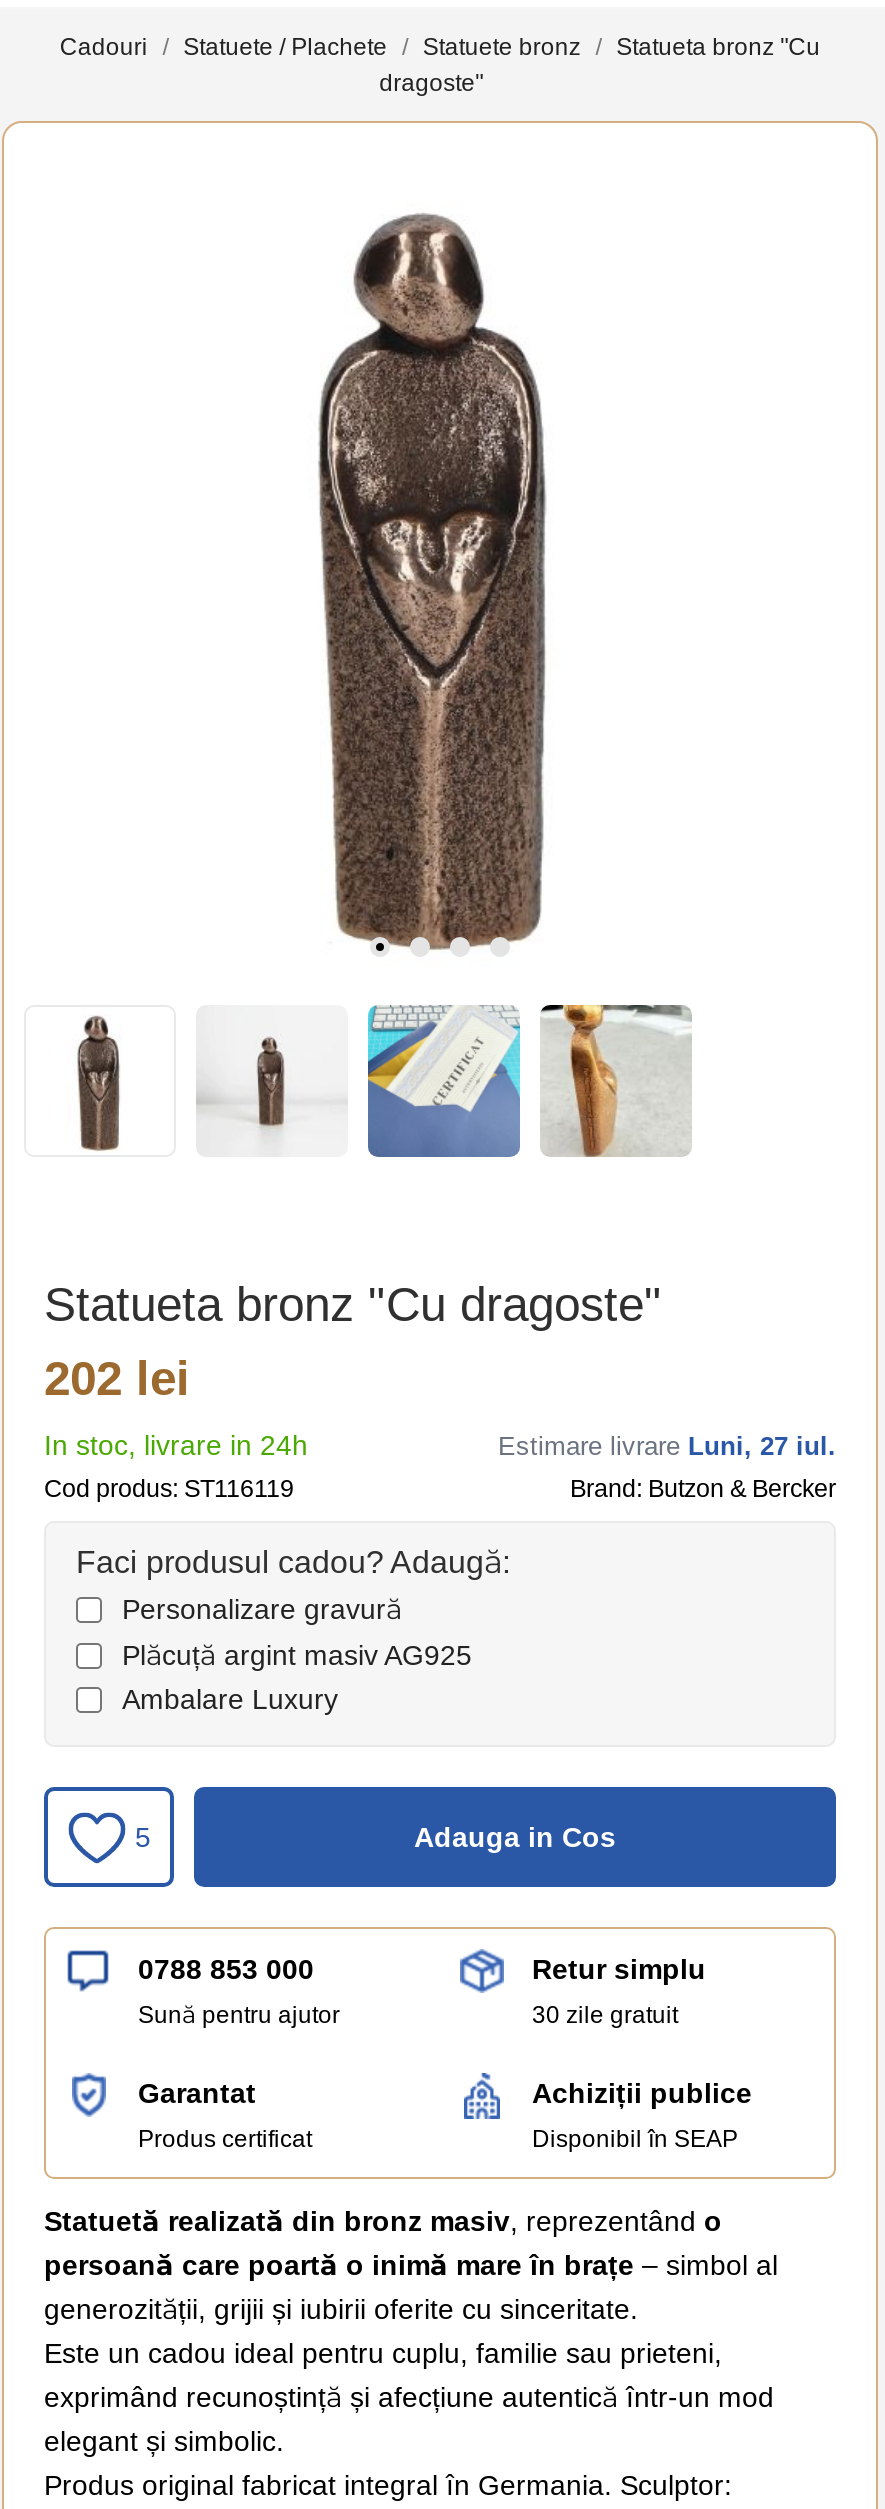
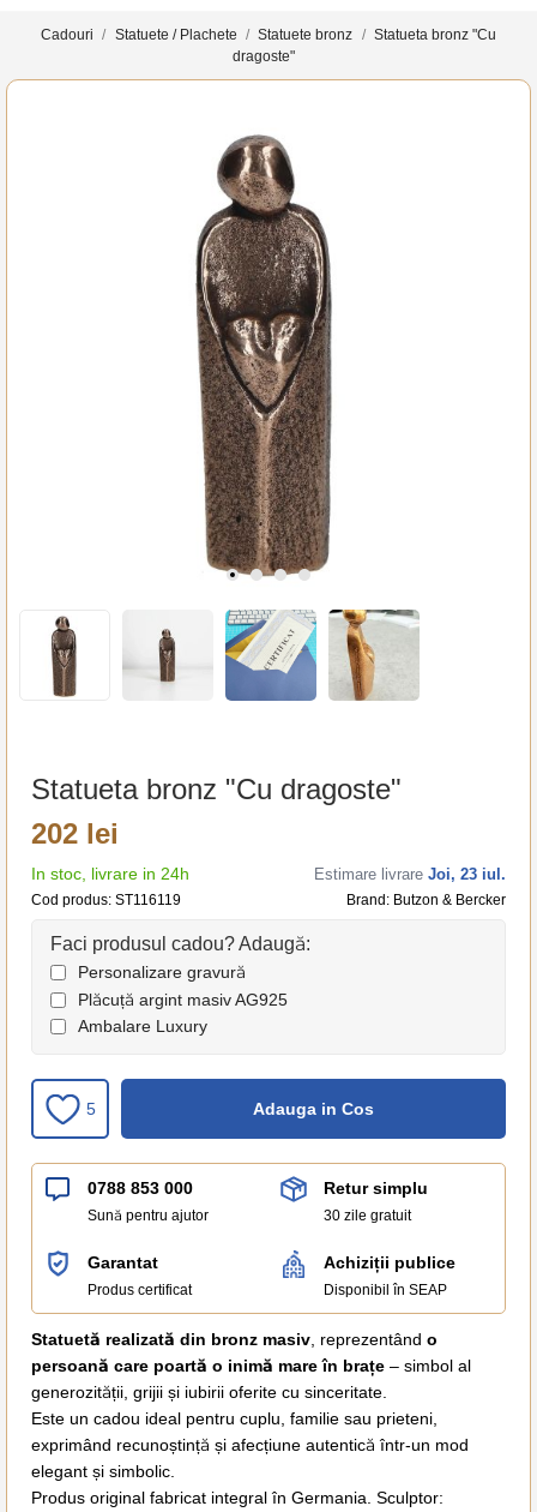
[498,1431,836,1461] Estimare livrare Luni, 27 iul. -> [314,865,506,883] Estimare livrare Joi, 23 iul.

